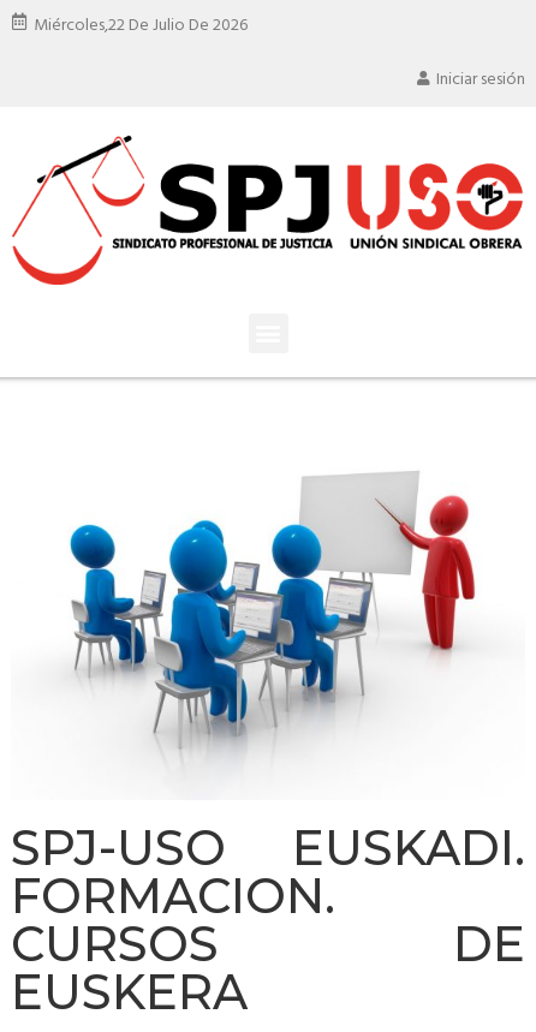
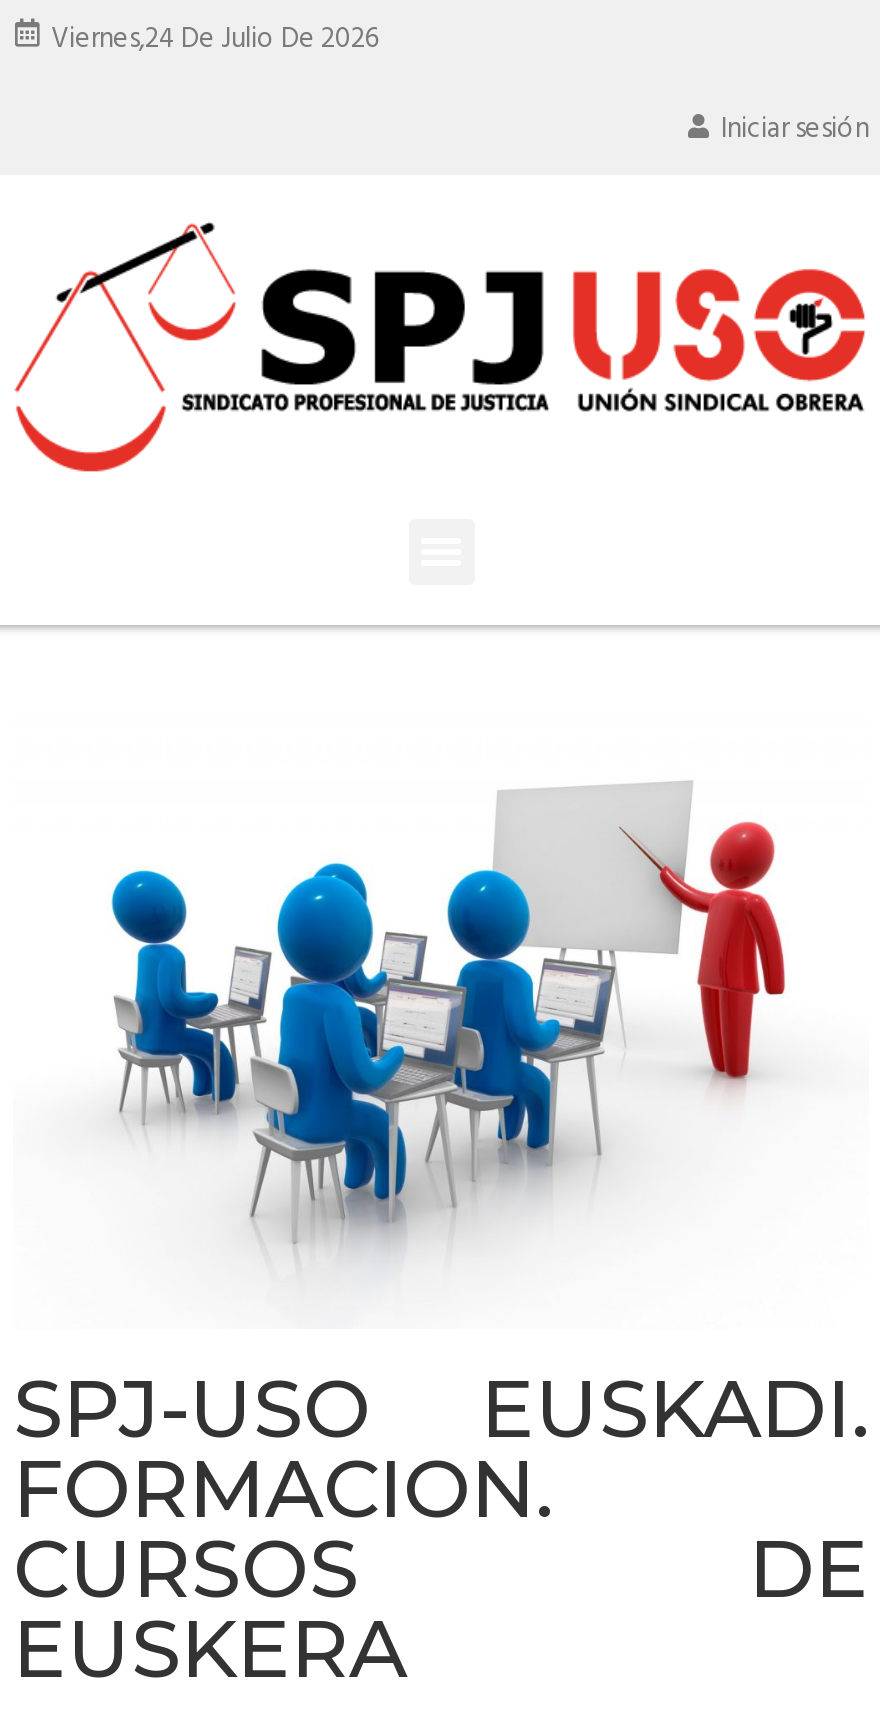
[34,11,248,39] Miércoles,22 De Julio De 2026 -> [51,16,379,62] Viernes,24 De Julio De 2026

